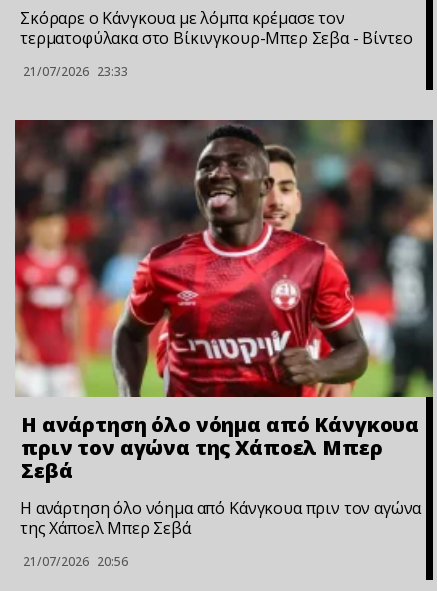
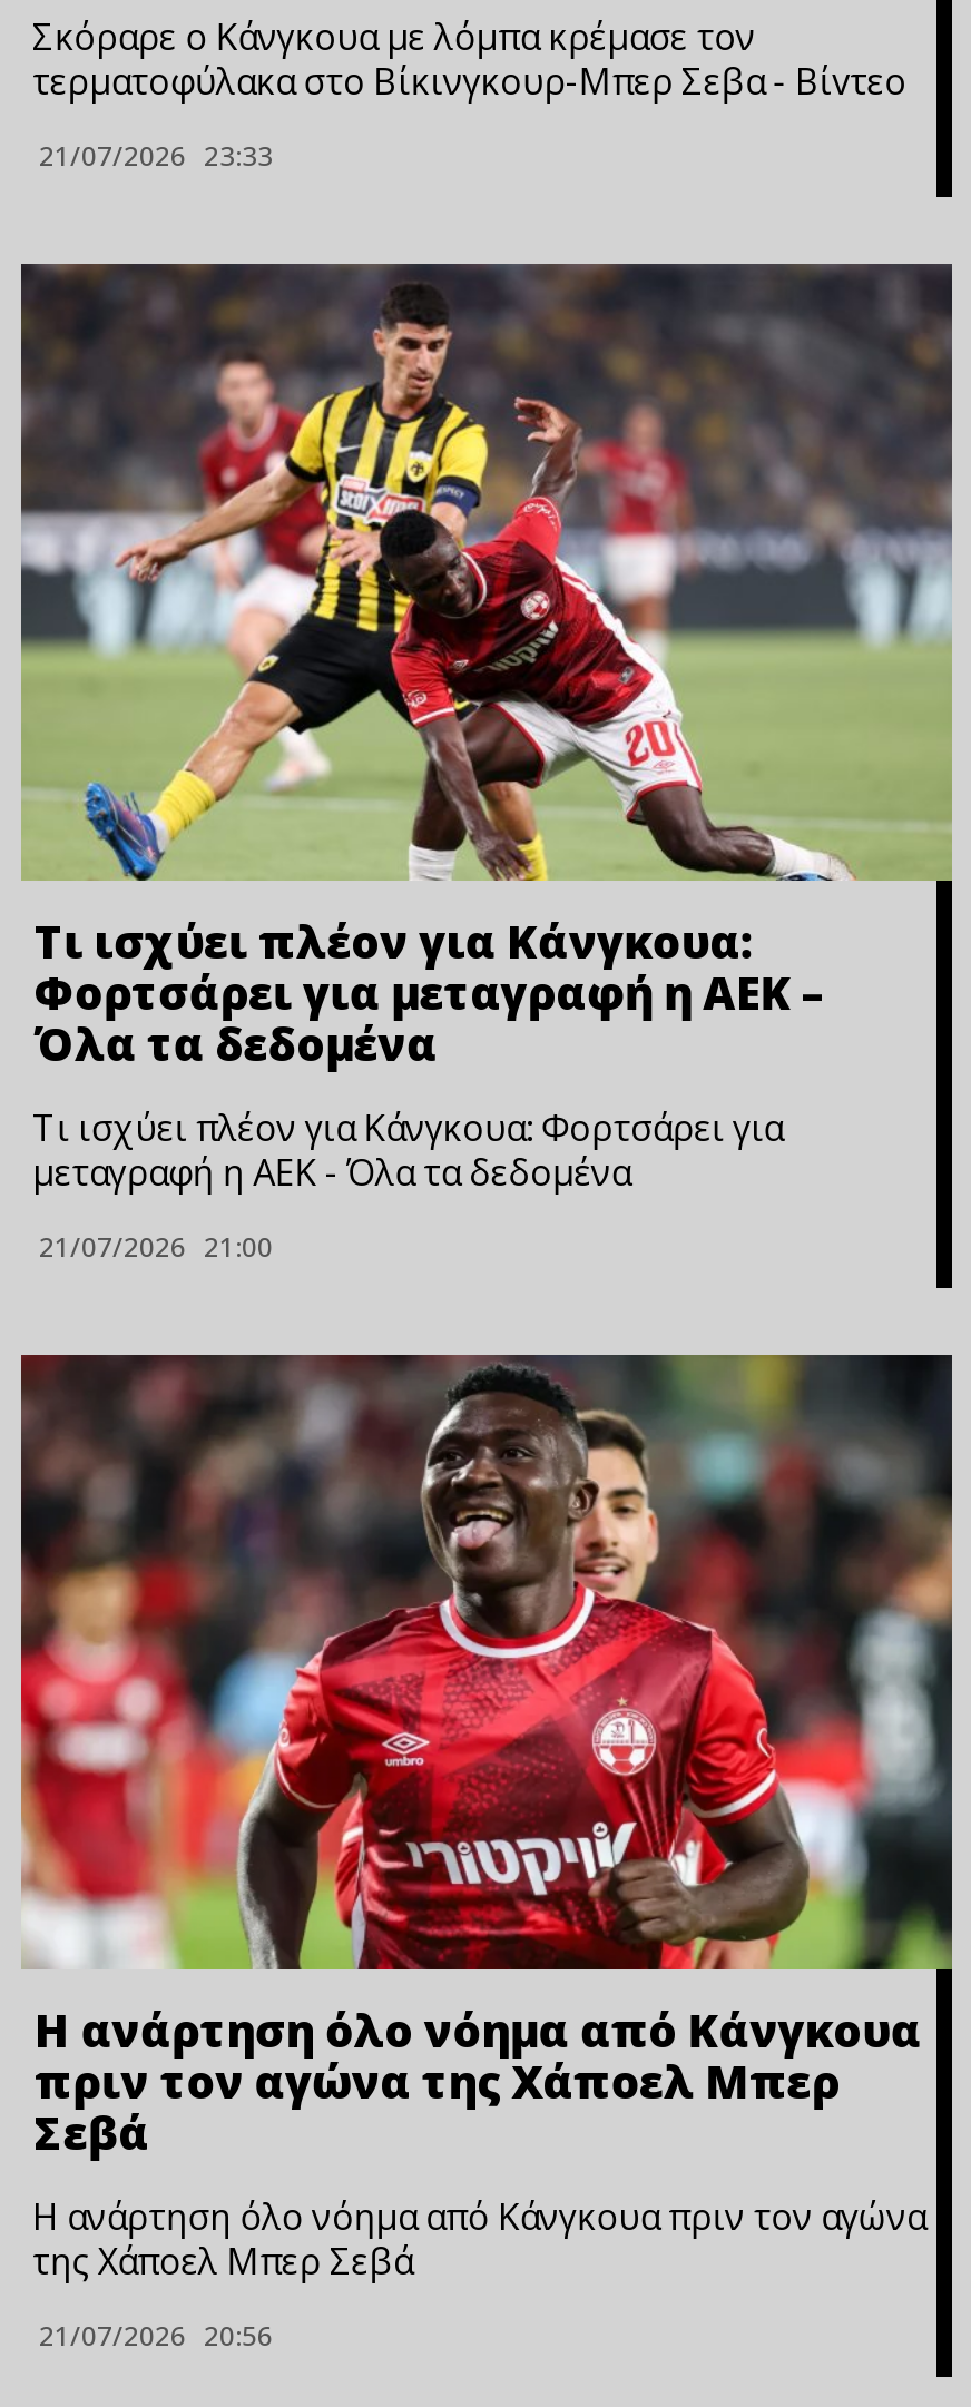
none -> [19,263,952,1265] [image] | Τι ισχύει πλέον για Κάνγκουα: | Φορτσάρει για μεταγραφή η ΑΕΚ – | Όλα τα δεδομένα | Τι ισχύει πλέον για Κάνγκουα: Φορτσάρει για | μεταγραφή η ΑΕΚ - Όλα τα δεδομένα | 21/07/2026 21:00

